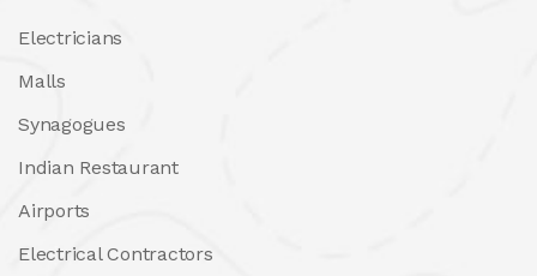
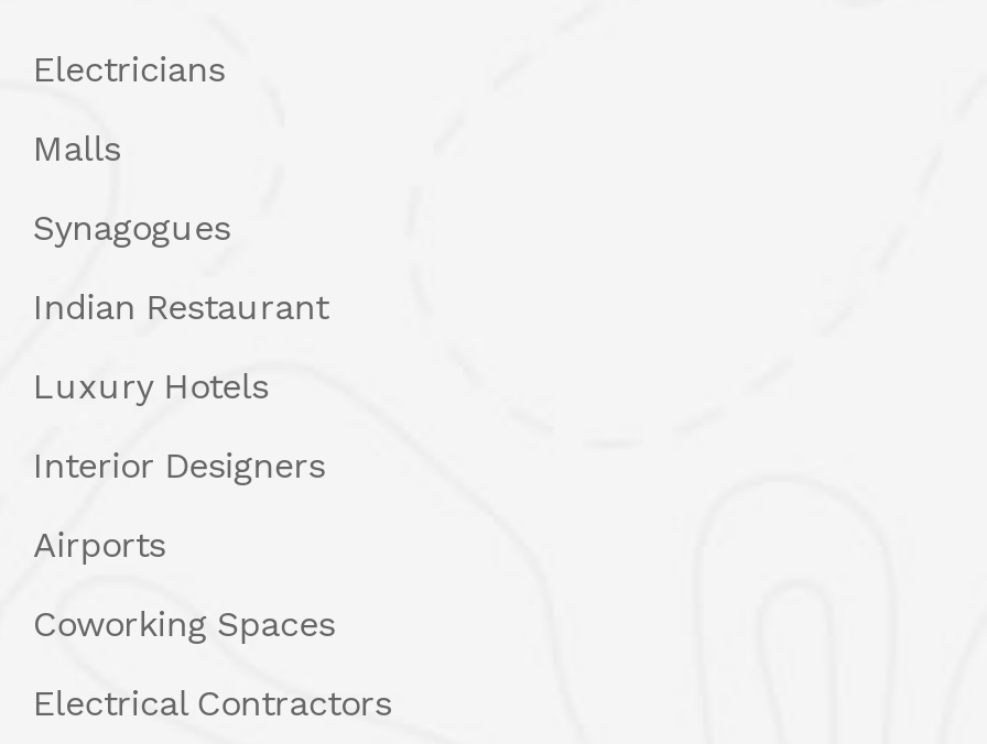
none -> [33,365,325,486] Luxury Hotels | Interior Designers
none -> [33,602,335,644] Coworking Spaces

